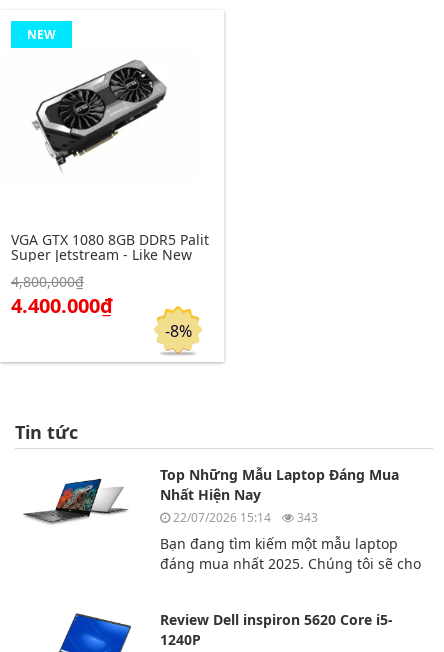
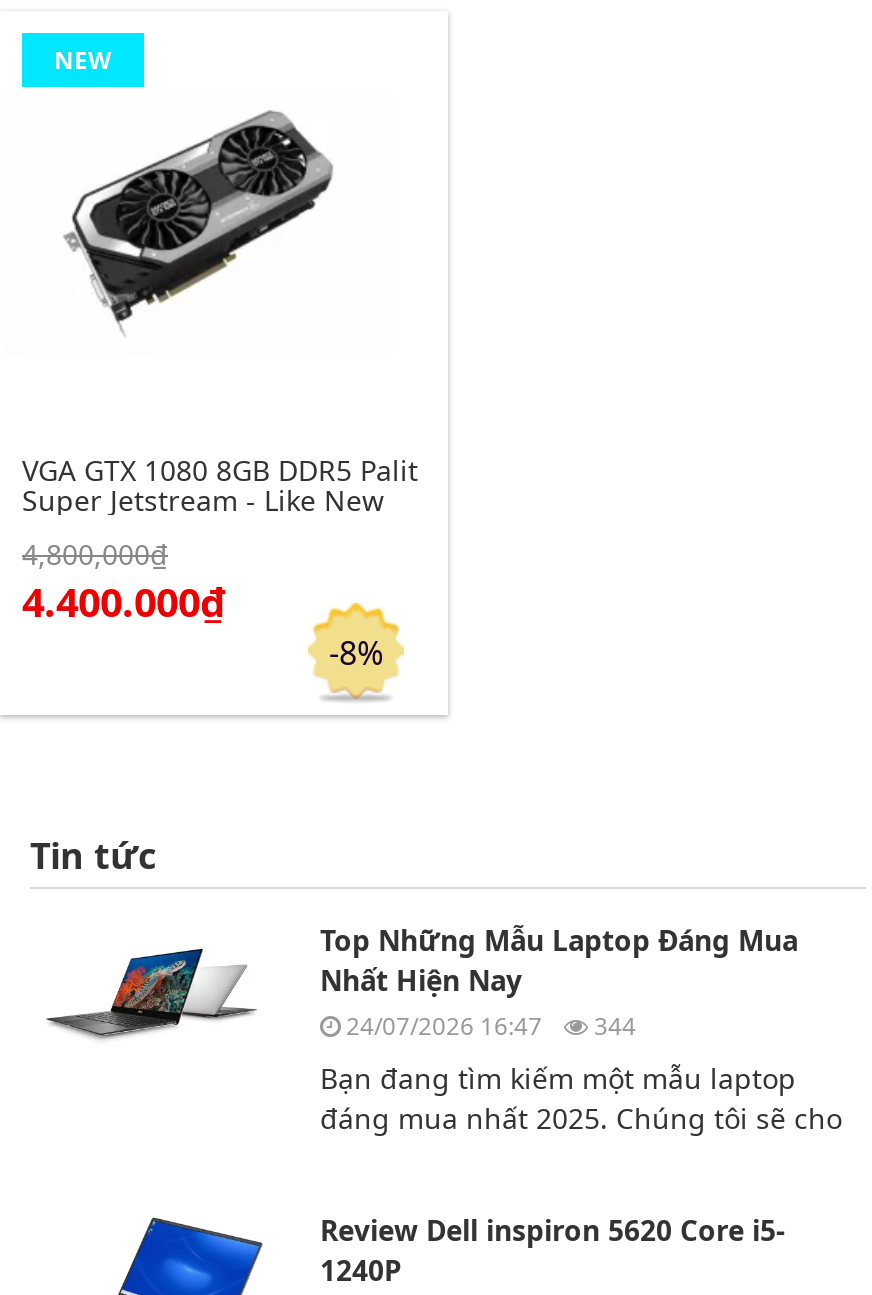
[170,509,271,526] 22/07/2026 15:14 -> [340,1009,542,1043] 24/07/2026 16:47
[294,509,318,526] 343 -> [588,1009,636,1043] 344

